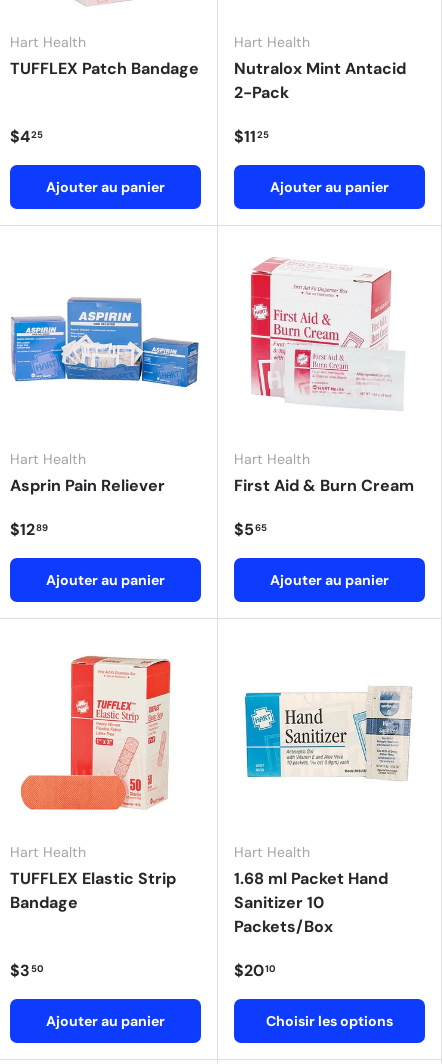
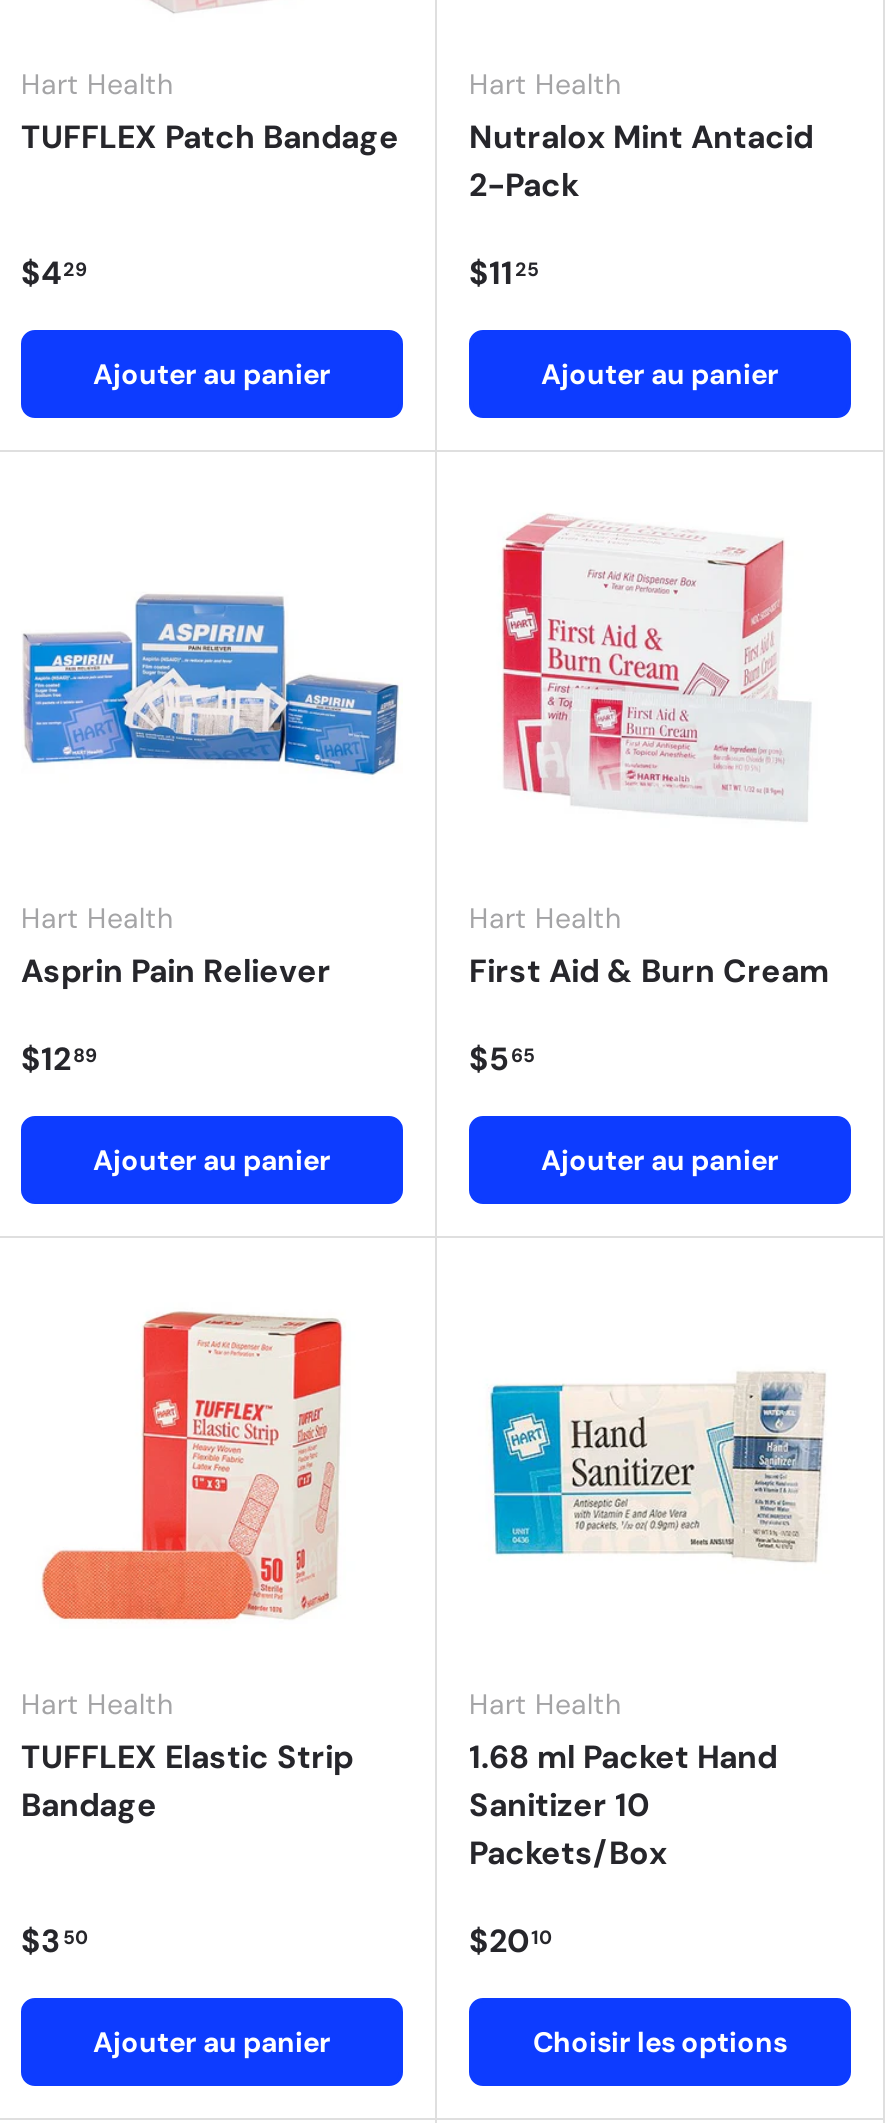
[10,126,43,147] $425 -> [21,253,87,295] $429

